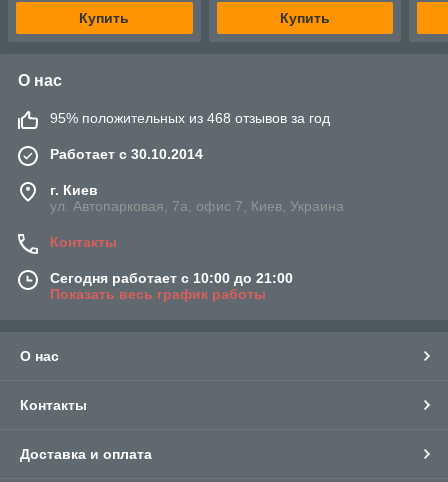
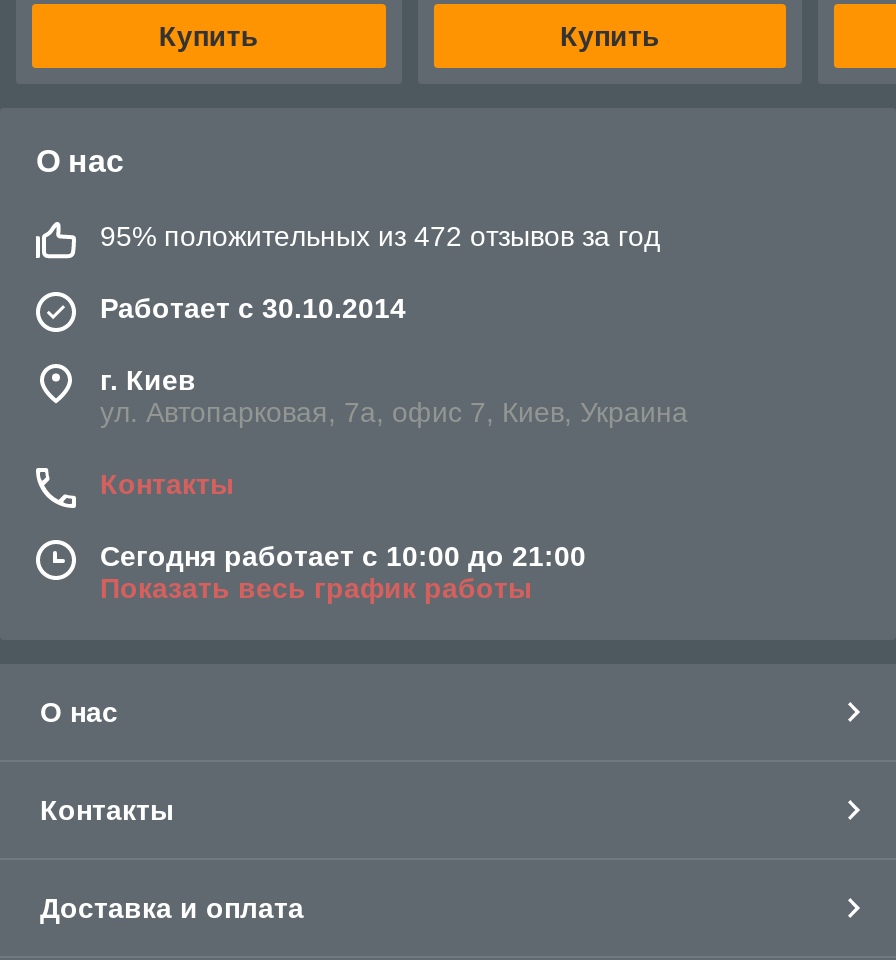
[50,110,330,126] 95% положительных из 468 отзывов за год -> [100,220,660,252] 95% положительных из 472 отзывов за год

